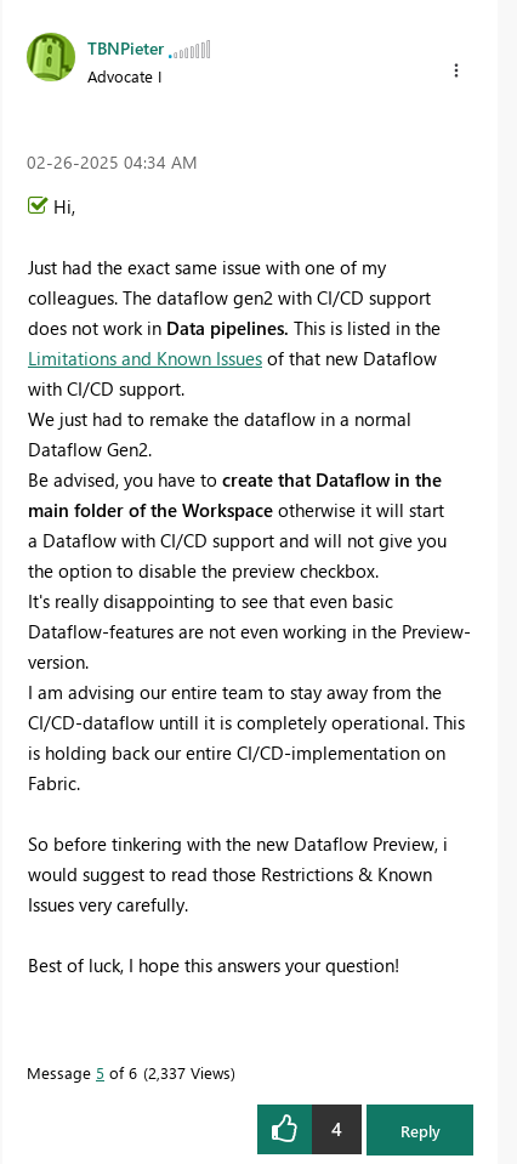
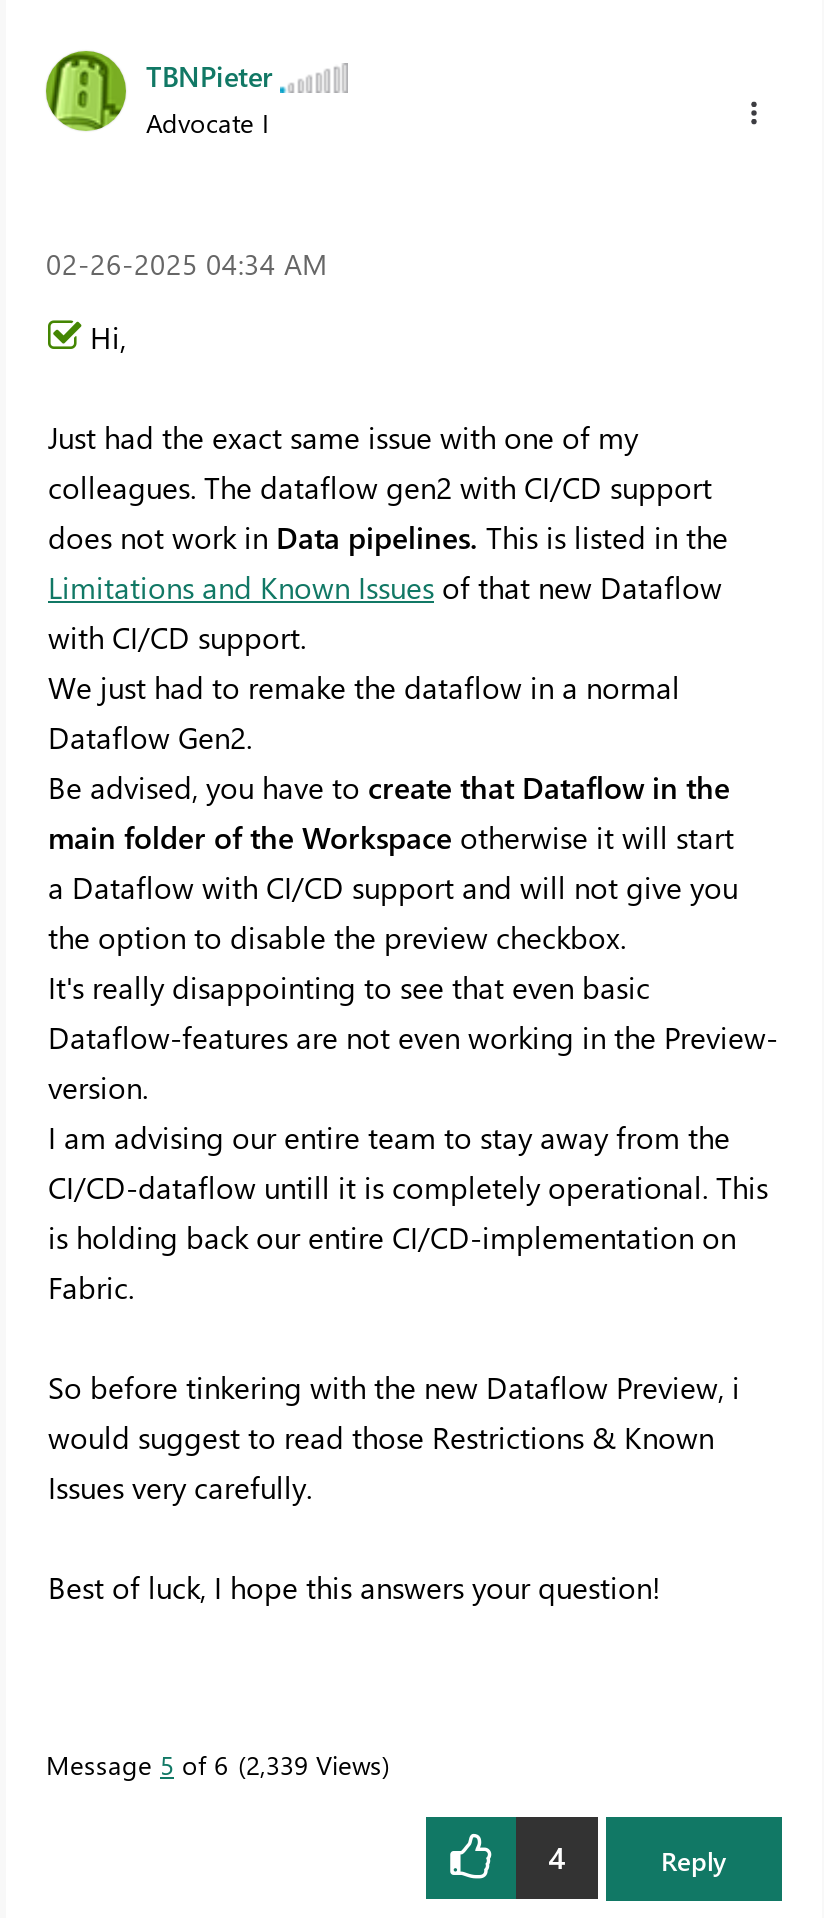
[27,1062,231,1083] Message 5 of 6 2,337 Views -> [46,1747,382,1781] Message 5 of 6 2,339 Views

